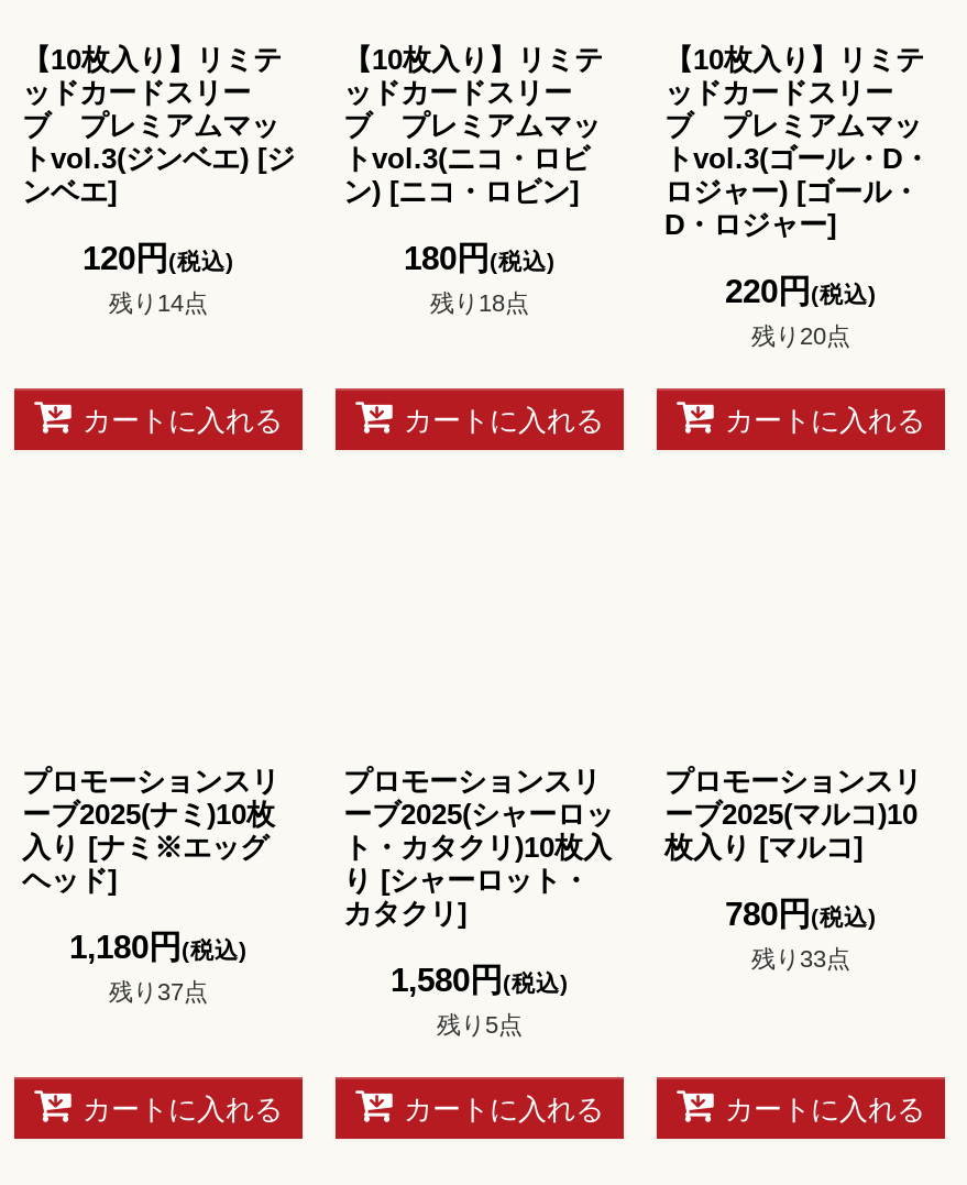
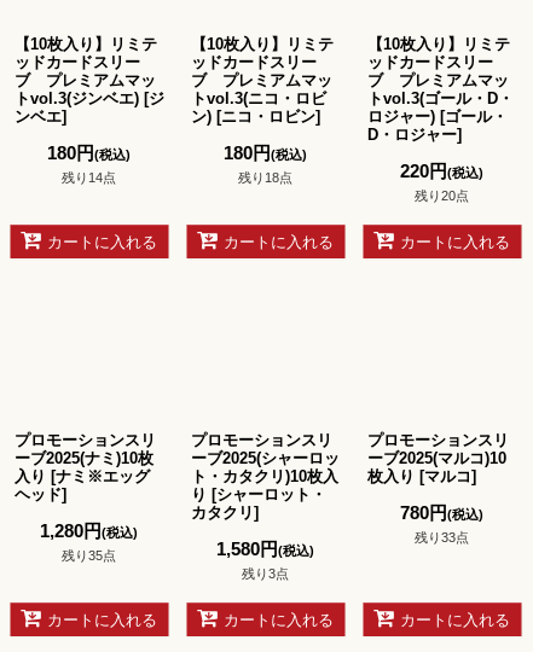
[83,239,234,276] 120円(税込) -> [48,142,131,163] 180円(税込)
[69,928,248,965] 1,180円(税込) -> [40,520,138,541] 1,280円(税込)
[109,978,208,1005] 残り37点 -> [62,548,117,563] 残り35点
[437,1011,523,1038] 残り5点 -> [242,566,289,581] 残り3点

